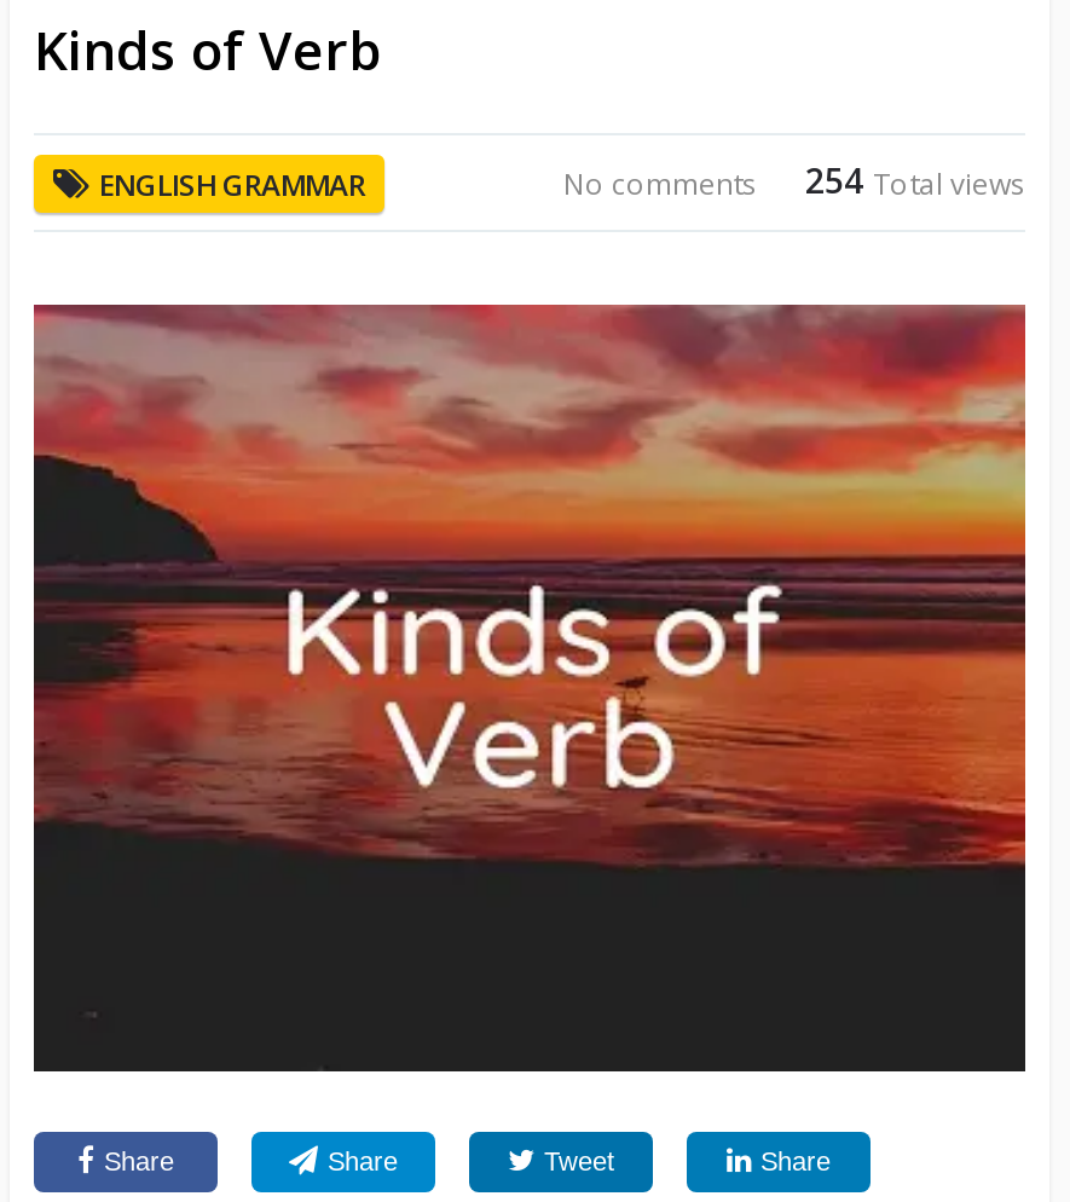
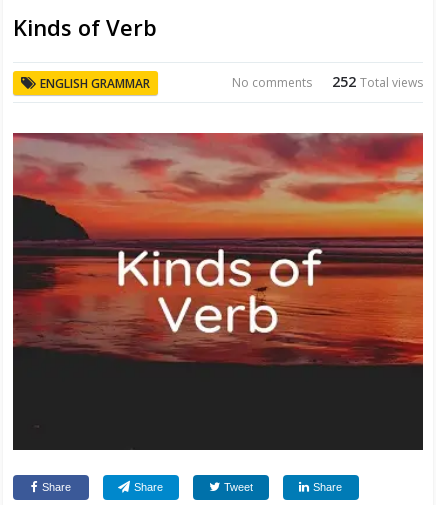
[563,157,1025,204] No comments 254 Total views -> [232,72,423,91] No comments 252 Total views

